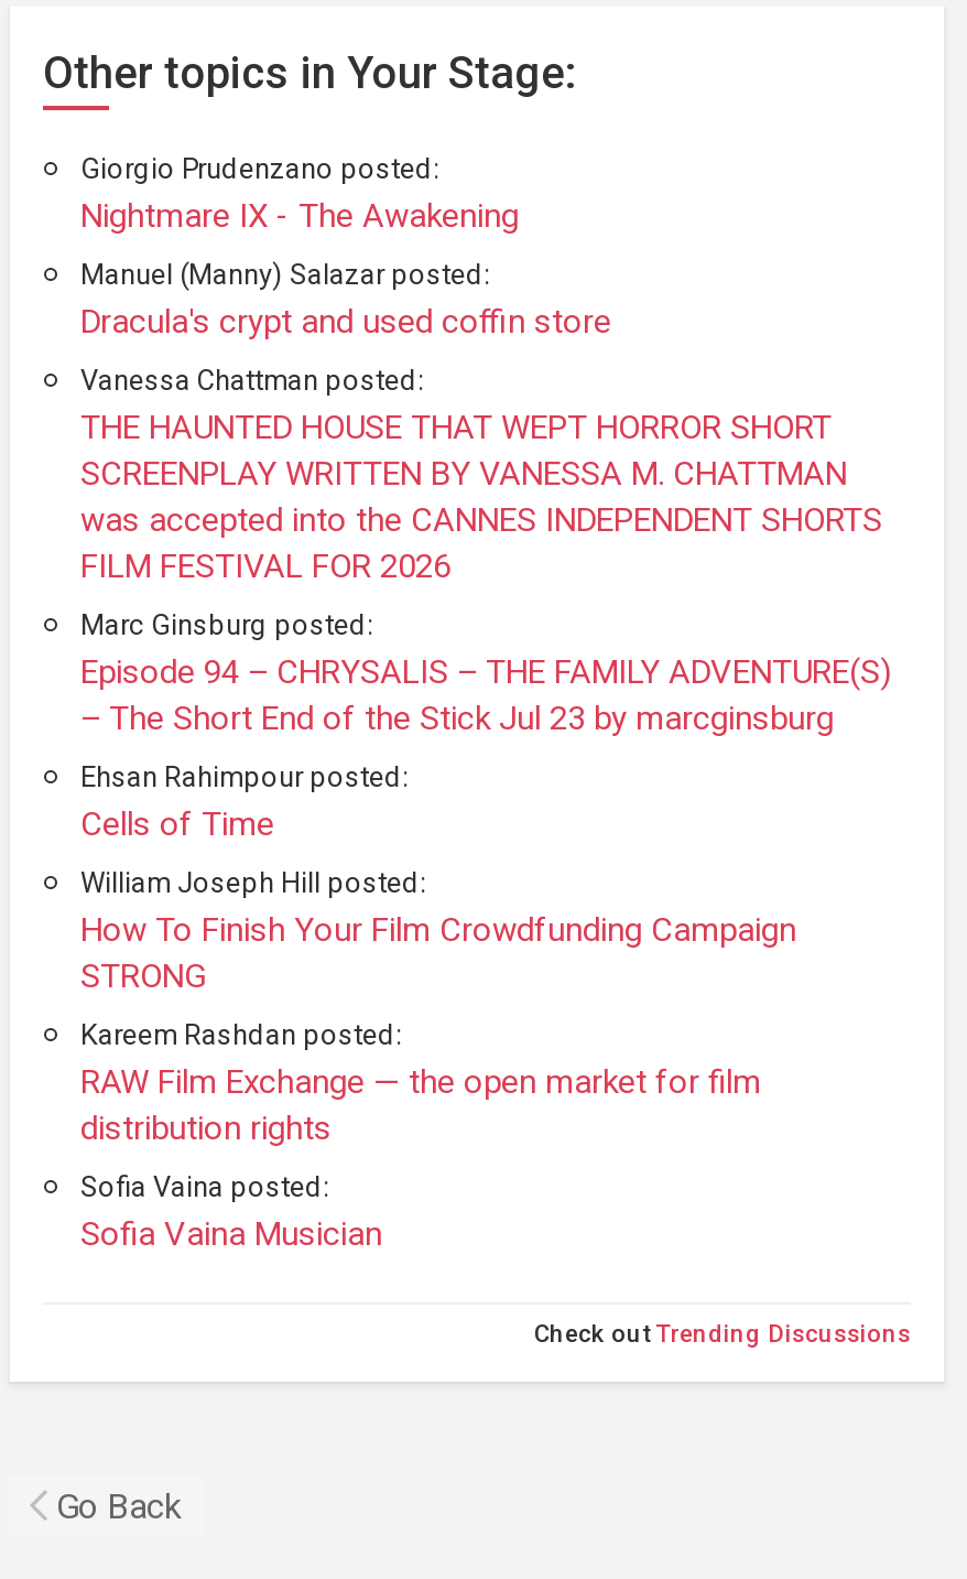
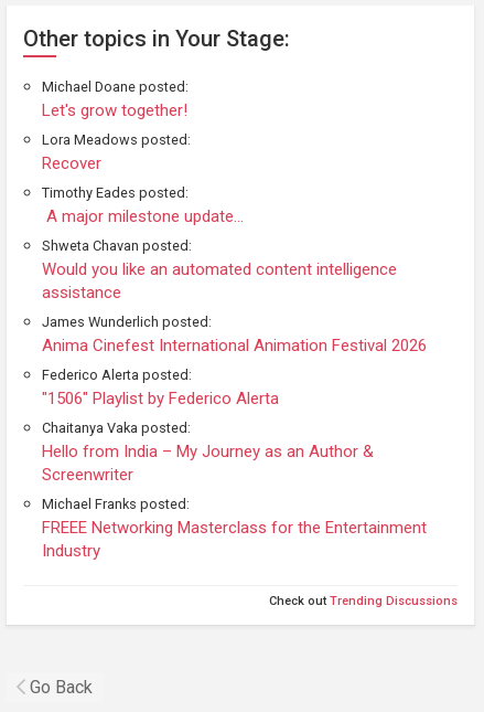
[80,152,519,235] Giorgio Prudenzano posted: | Nightmare IX - The Awakening -> [42,78,189,120] Michael Doane posted: | Let's grow together!
[80,257,611,341] Manuel (Manny) Salazar posted: | Dracula's crypt and used coffin store -> [42,131,191,173] Lora Meadows posted: | Recover
[80,363,882,586] Vanessa Chattman posted: | THE HAUNTED HOUSE THAT WEPT HORROR SHORT | SCREENPLAY WRITTEN BY VANESSA M. CHATTMAN | was accepted into the CANNES INDEPENDENT SHORTS | FILM FESTIVAL FOR 2026 -> [42,184,244,226] Timothy Eades posted: | A major milestone update…
[80,608,891,738] Marc Ginsburg posted: | Episode 94 – CHRYSALIS – THE FAMILY ADVENTURE(S) | – The Short End of the Stick Jul 23 by marcginsburg -> [42,237,397,302] Shweta Chavan posted: | Would you like an automated content intelligence | assistance
[80,760,409,844] Ehsan Rahimpour posted: | Cells of Time -> [42,313,427,355] James Wunderlich posted: | Anima Cinefest International Animation Festival 2026
[80,866,796,996] William Joseph Hill posted: | How To Finish Your Film Crowdfunding Campaign | STRONG -> [42,366,279,408] Federico Alerta posted: | "1506" Playlist by Federico Alerta
[80,1018,761,1148] Kareem Rashdan posted: | RAW Film Exchange — the open market for film | distribution rights -> [42,419,374,484] Chaitanya Vaka posted: | Hello from India – My Journey as an Author & | Screenwriter
[80,1170,382,1254] Sofia Vaina posted: | Sofia Vaina Musician -> [42,495,427,561] Michael Franks posted: | FREEE Networking Masterclass for the Entertainment | Industry

